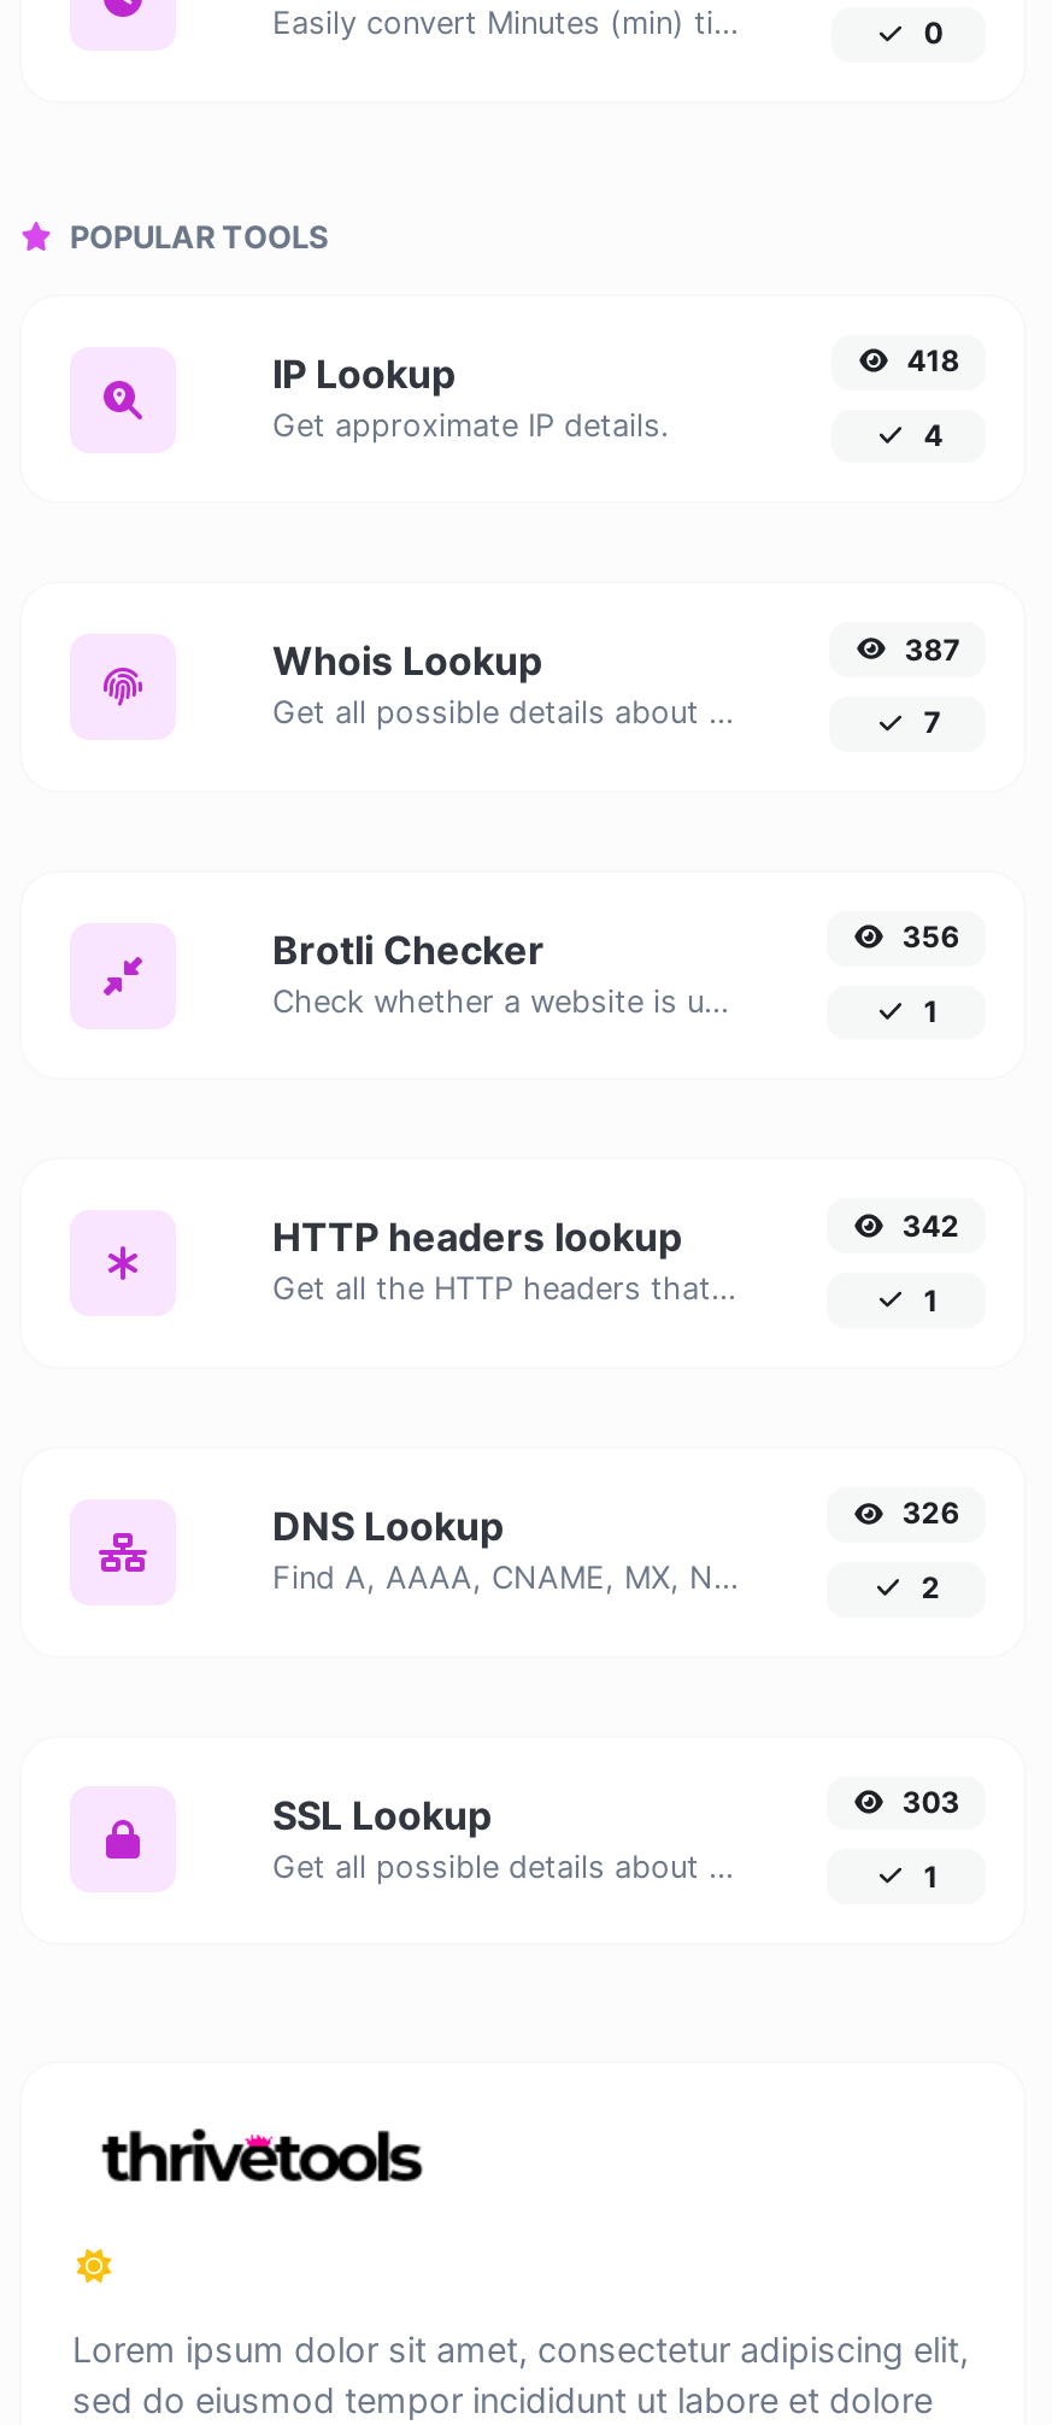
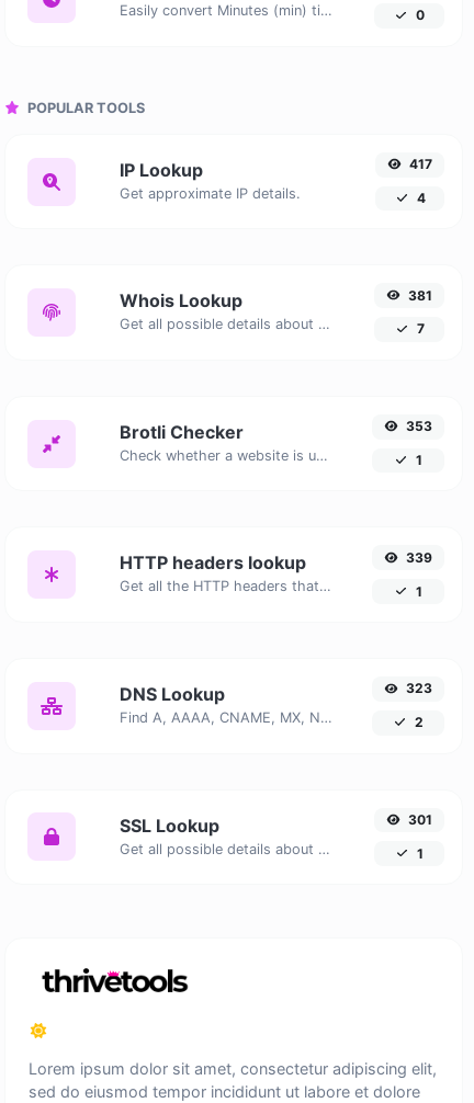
[899,343,960,379] 418 -> [406,156,433,172] 417
[897,631,960,667] 387 -> [405,287,433,303] 381
[895,919,960,955] 356 -> [403,418,433,434] 353
[895,1207,960,1243] 342 -> [403,549,433,566] 339
[895,1495,960,1532] 326 -> [403,680,433,697] 323
[895,1784,960,1820] 303 -> [405,811,433,828] 301

